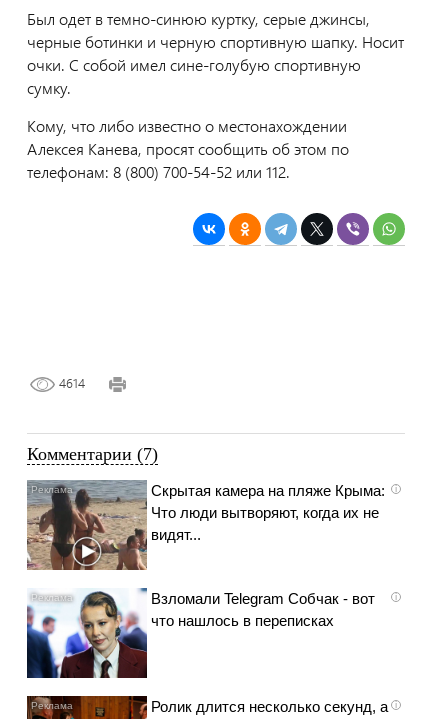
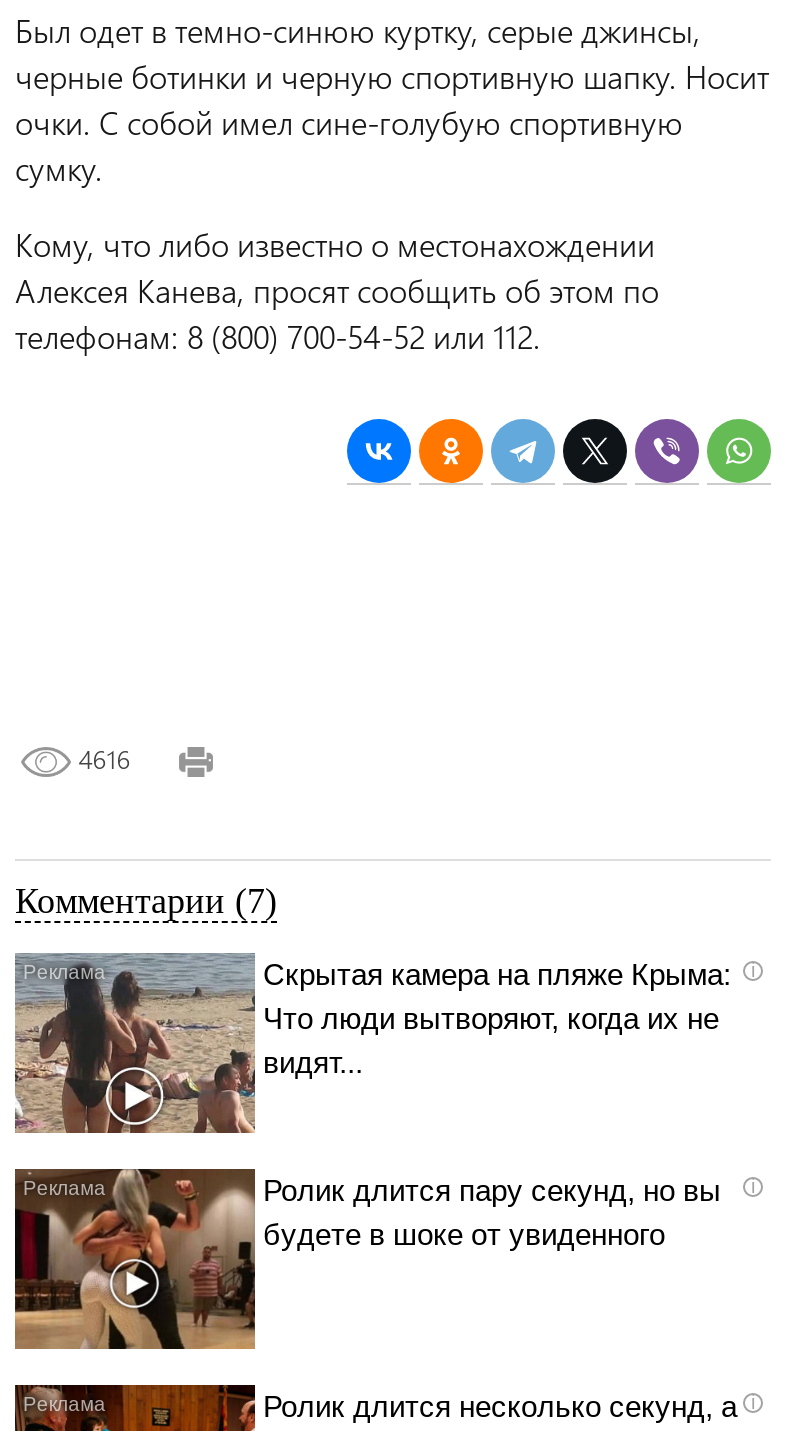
[55,374,89,391] 4614 -> [70,741,138,775] 4616
[26,588,375,679] [image] | Взломали Telegram Собчак - вот | что нашлось в переписках -> [13,1167,721,1351] [image] | Ролик длится пару секунд, но вы | будете в шоке от увиденного

